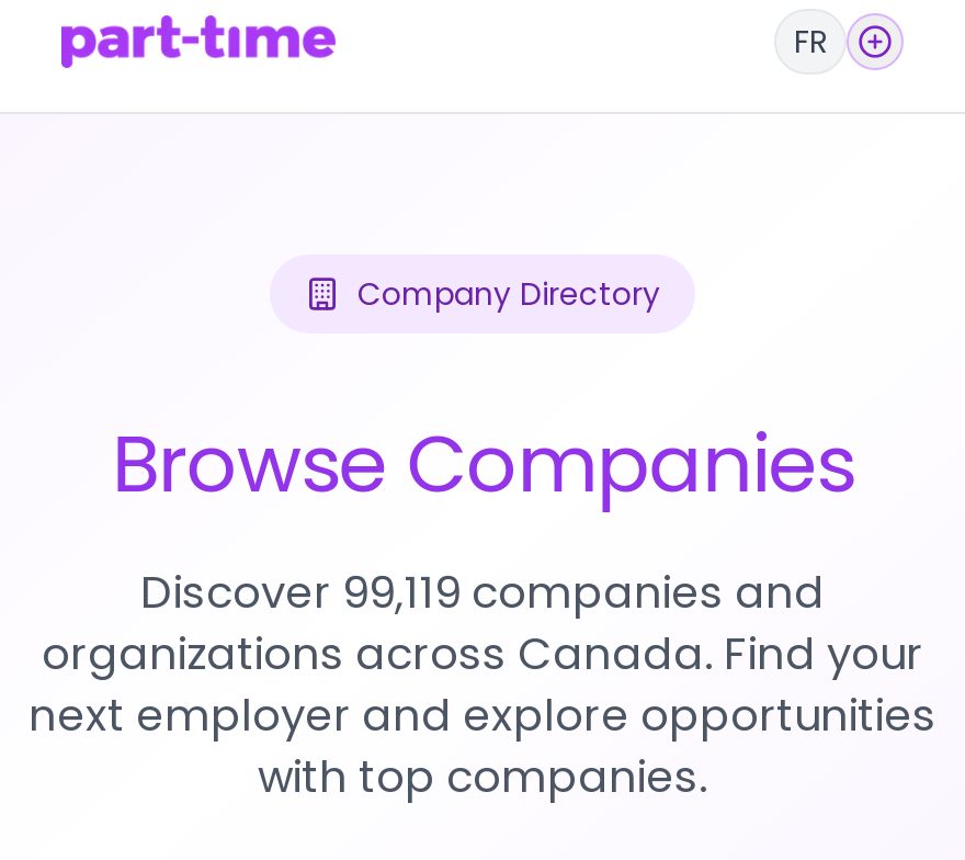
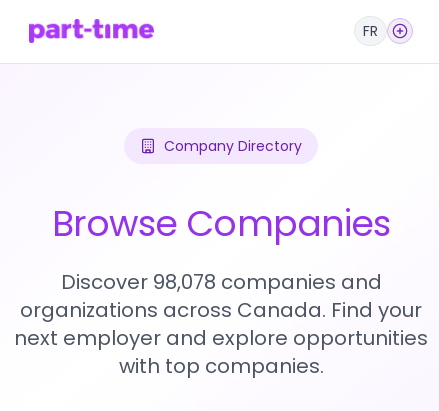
[140,562,825,623] Discover 99,119 companies and -> [60,268,381,296] Discover 98,078 companies and

